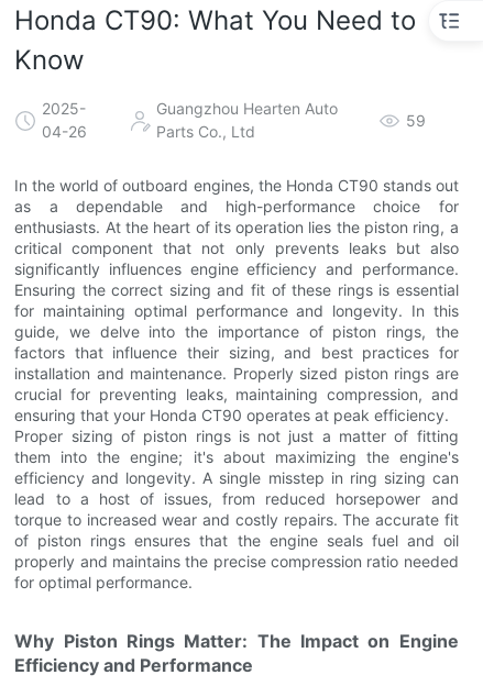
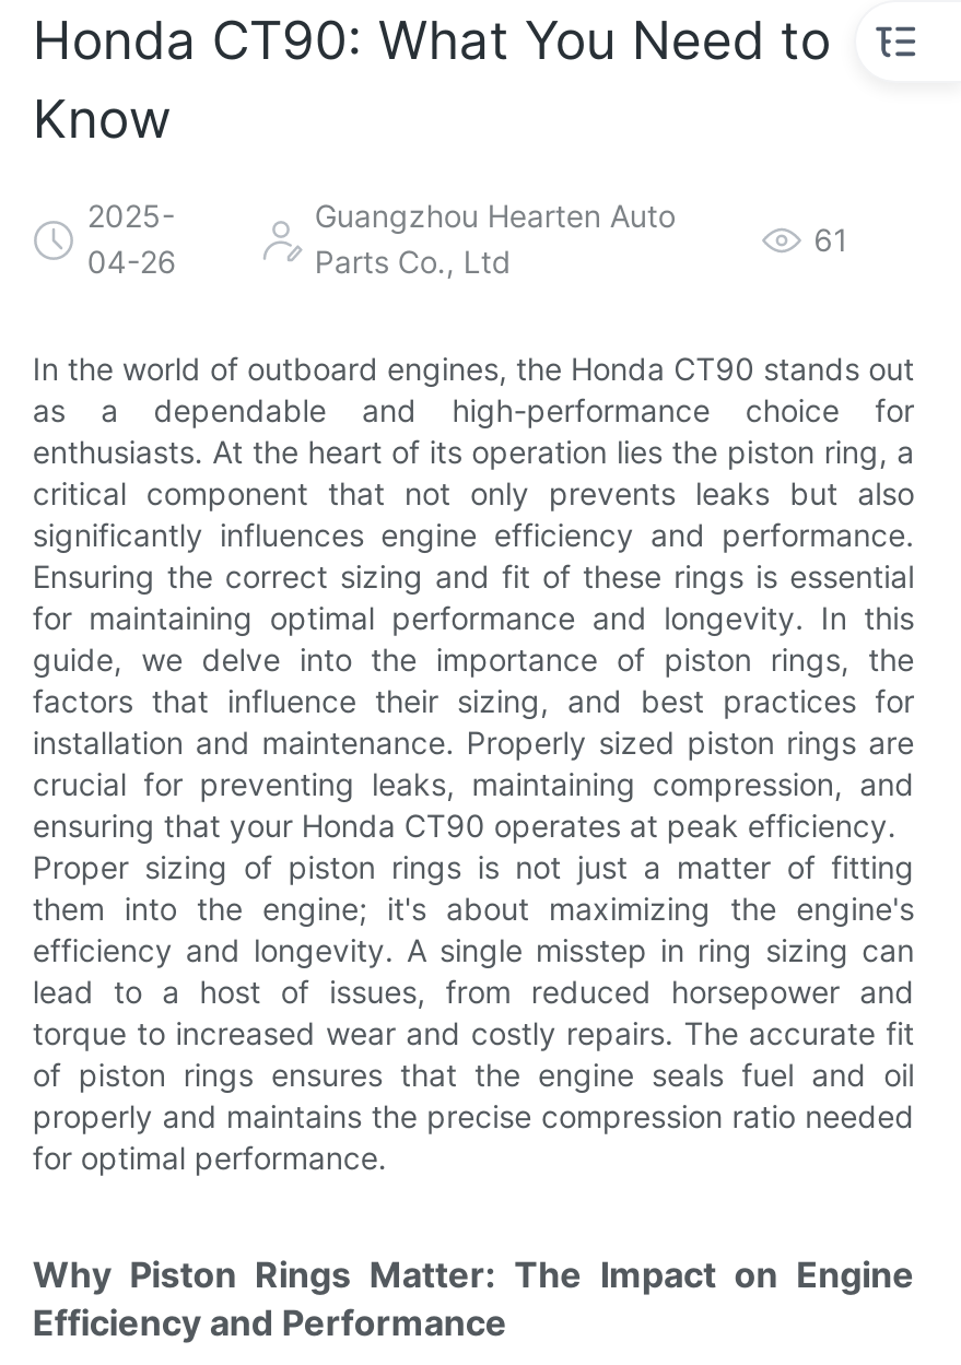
[406,111,425,130] 59 -> [814,221,849,258] 61

